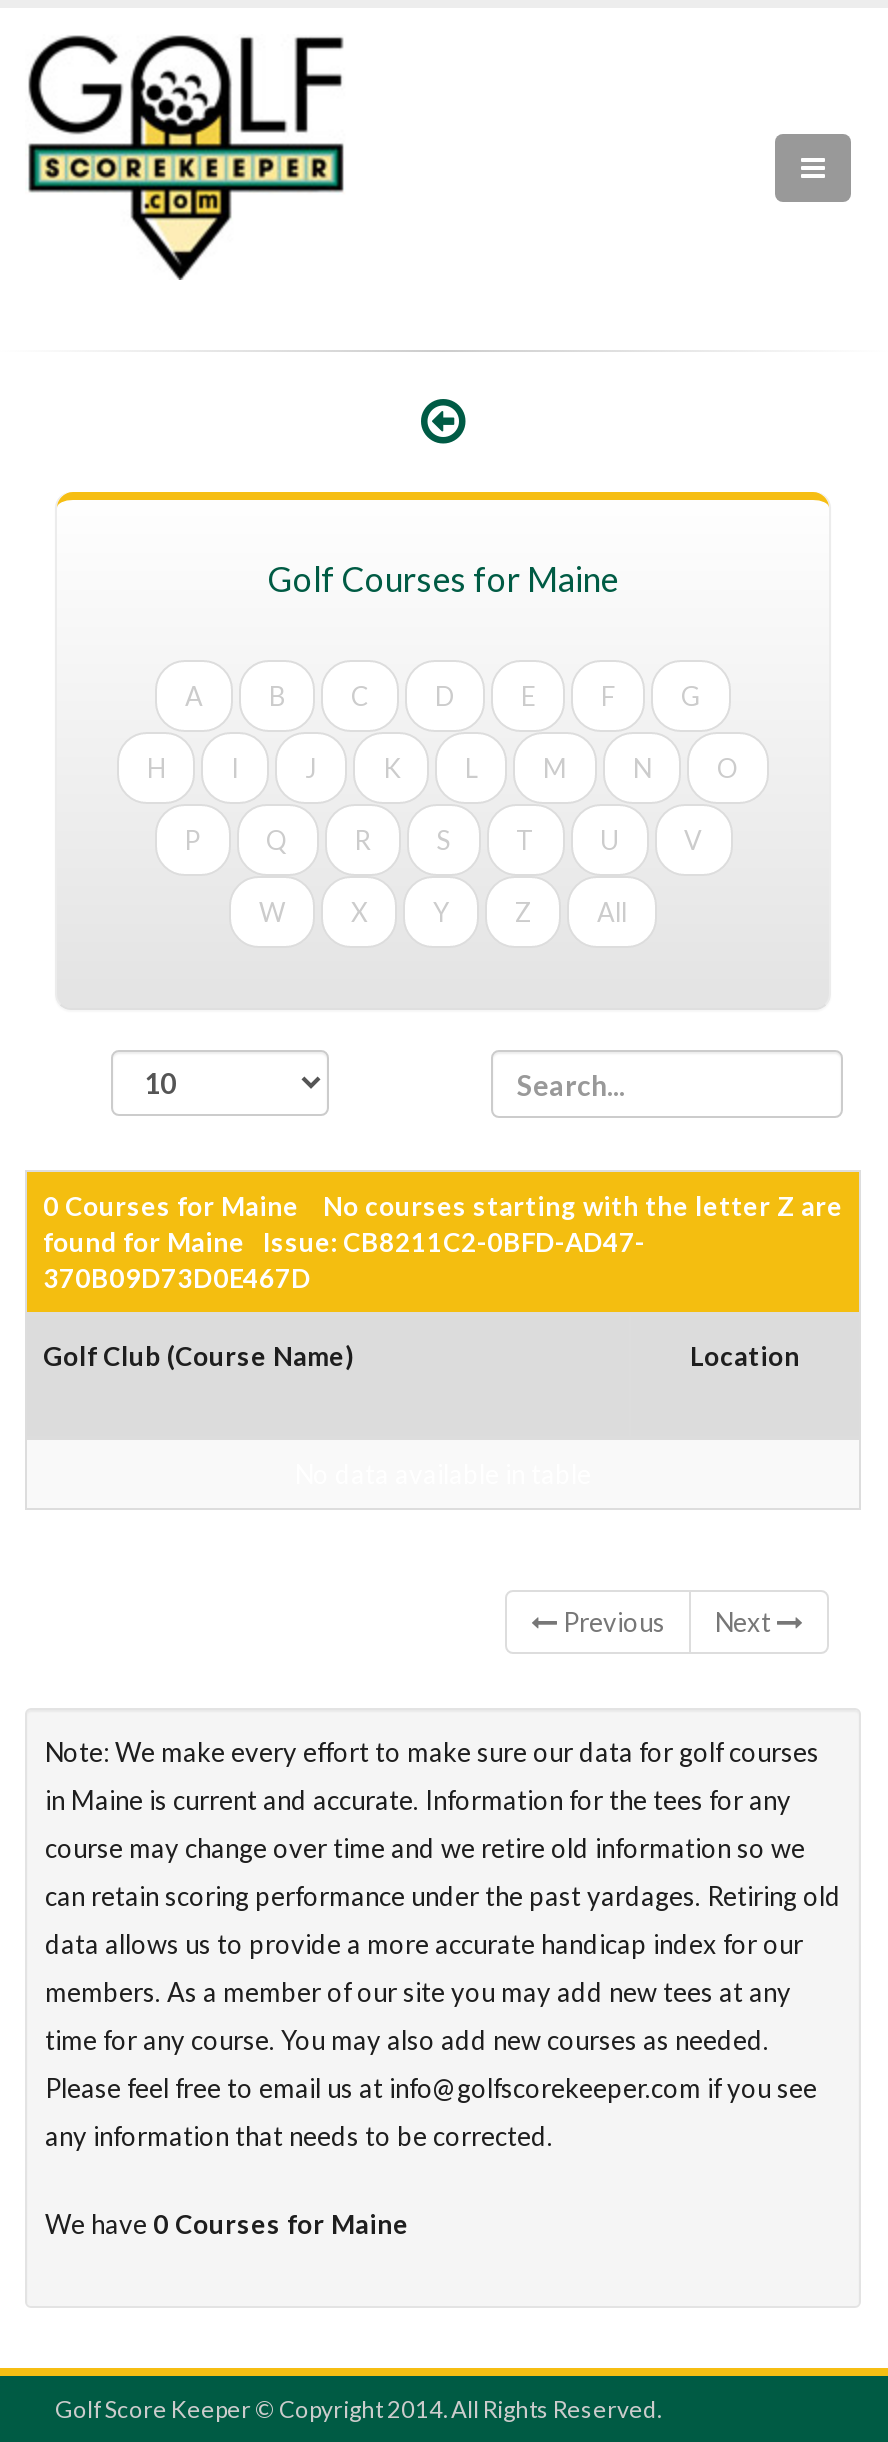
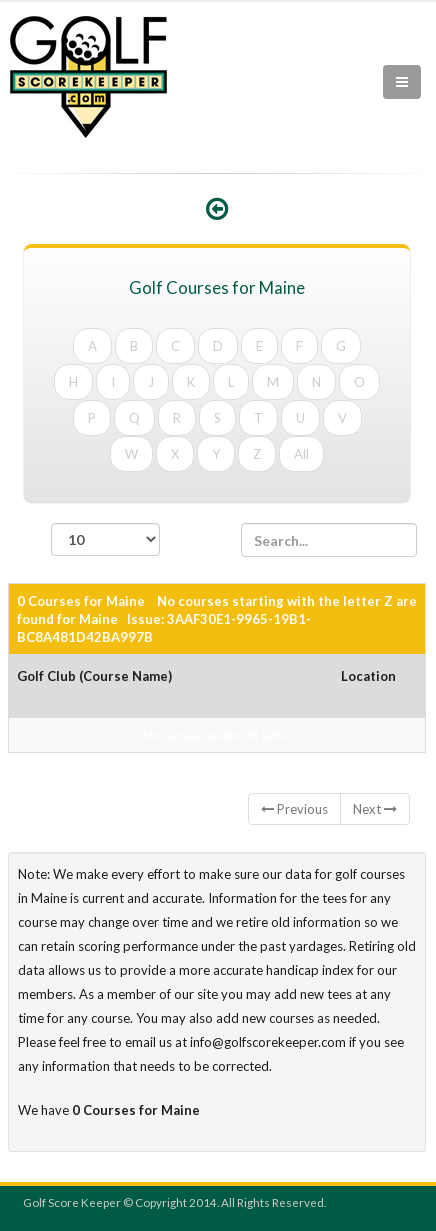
[43,1226,645,1294] found for Maine Issue: CB8211C2-0BFD-AD47- | 370B09D73D0E467D -> [17,611,311,645] found for Maine Issue: 3AAF30E1-9965-19B1- | BC8A481D42BA997B

